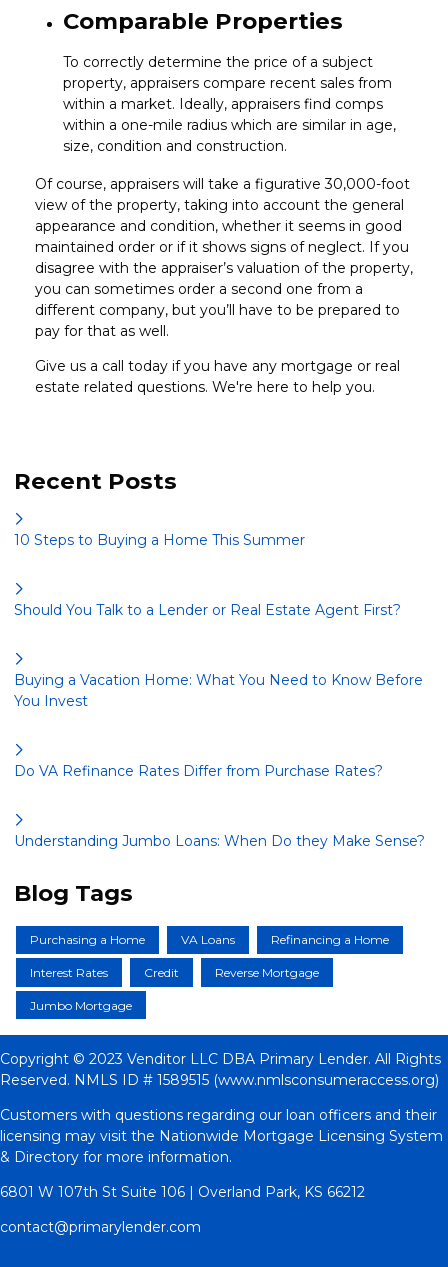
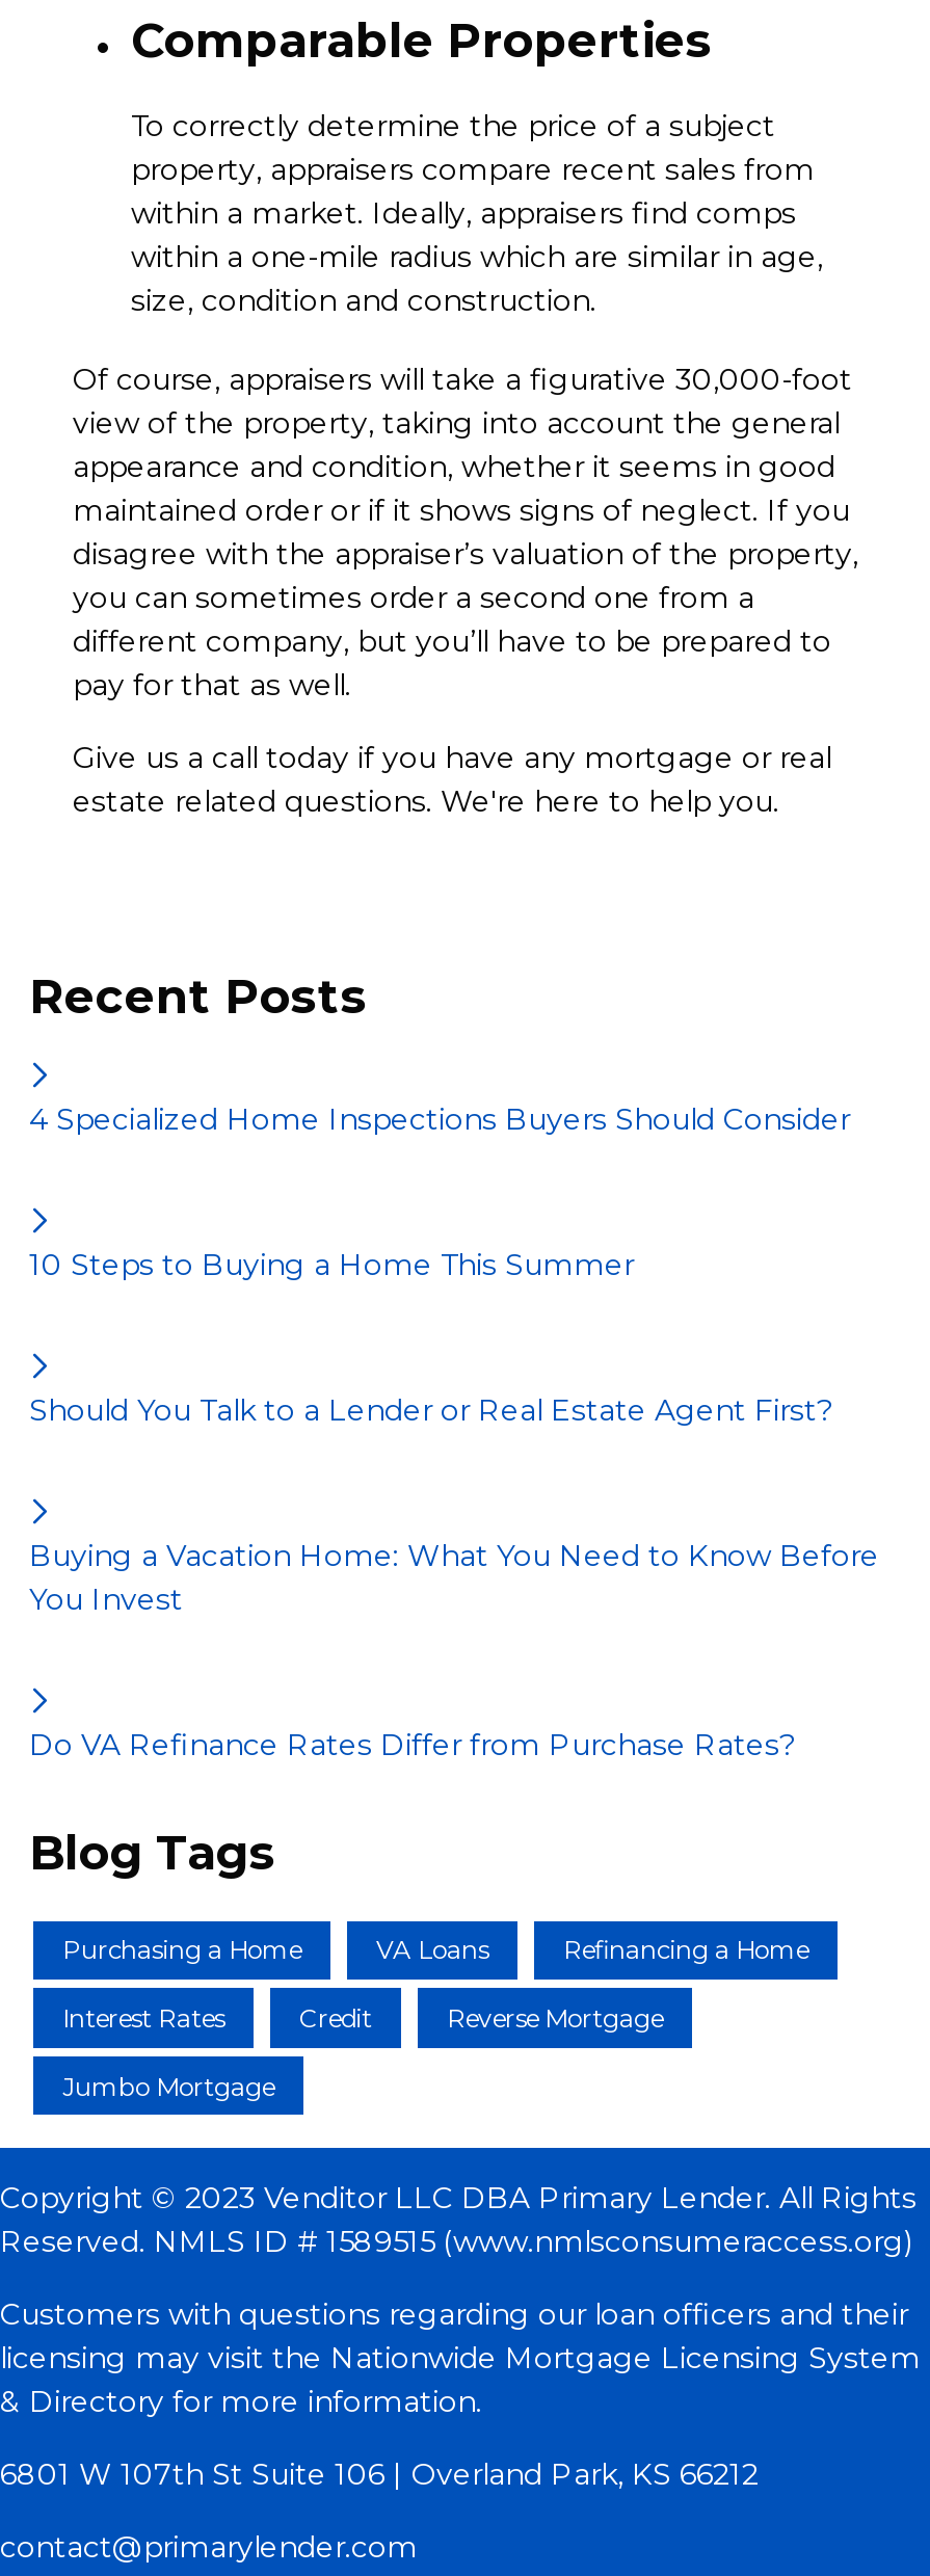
none -> [29,1100,850,1137] 4 Specialized Home Inspections Buyers Should Consider
moved [14,531,423,780] -> [29,1245,879,1763]: 10 Steps to Buying a Home This Summer | Should You Talk to a Lender or Real Estate Agent First? | Buying a Vacation Home: What You Need to Know Before | You Invest | Do VA Refinance Rates Differ from Purchase Rates?
[14,832,425,850] Understanding Jumbo Loans: When Do they Make Sense? -> none

